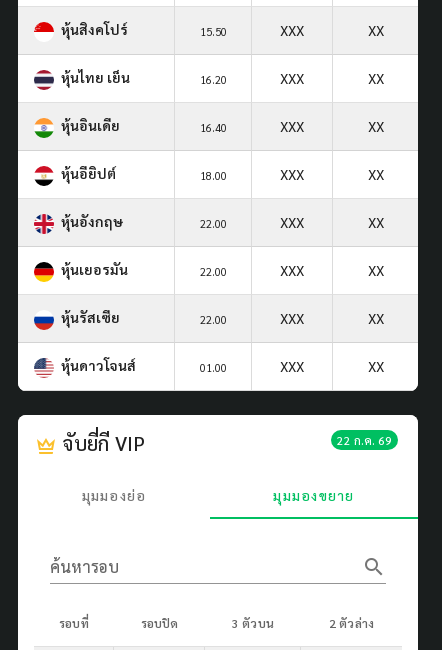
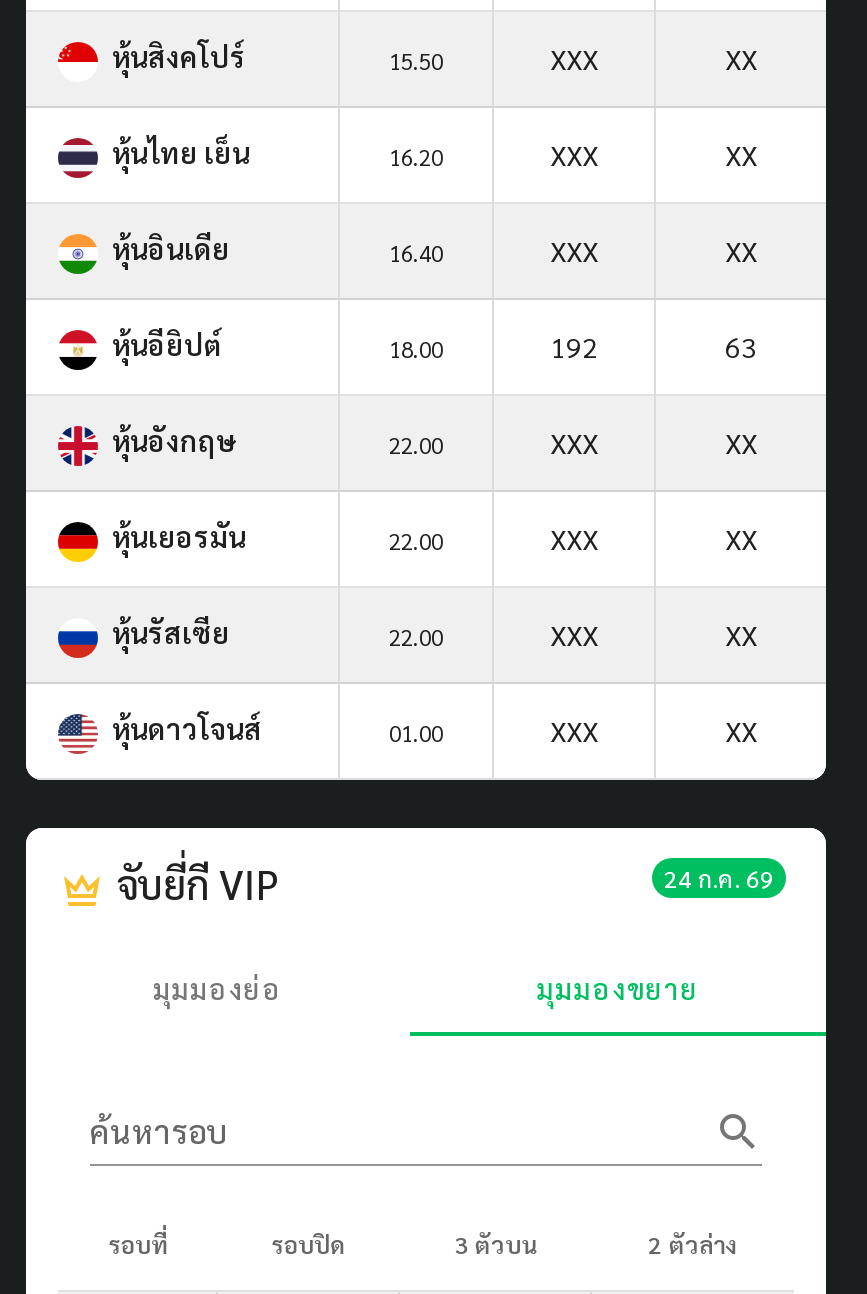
[280,165,383,183] XXX | XX -> [550,328,757,364] 192 | 63
[337,432,392,448] 22 ก.ค. 69 -> [664,862,774,894] 24 ก.ค. 69

